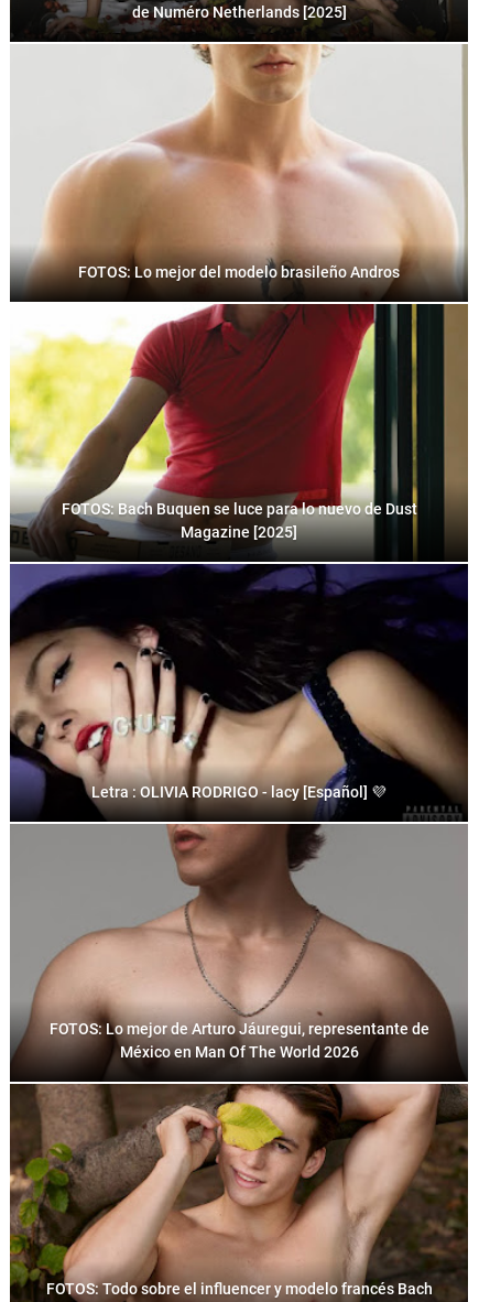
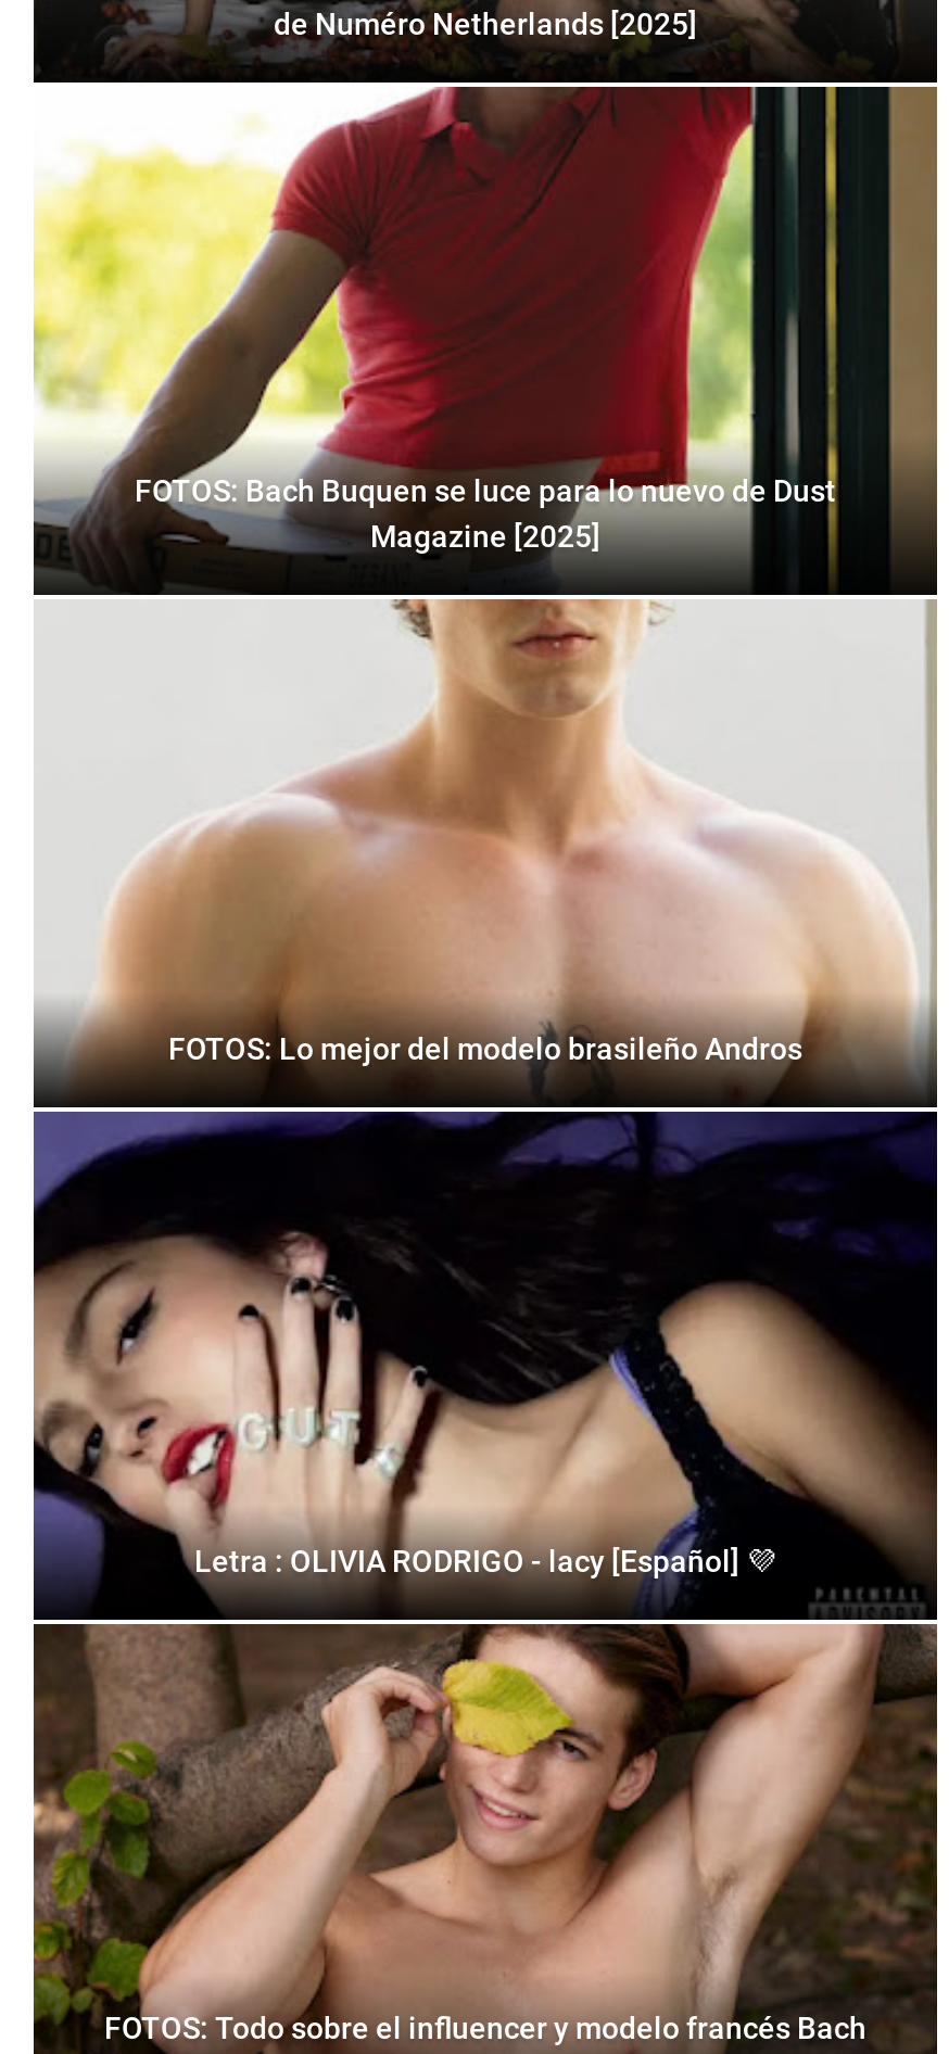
moved [10,43,468,297] -> [34,597,937,1099]: [image] | FOTOS: Lo mejor del modelo brasileño Andros
[10,823,468,1076] [image] | FOTOS: Lo mejor de Arturo Jáuregui, representante de | México en Man Of The World 2026 -> none

